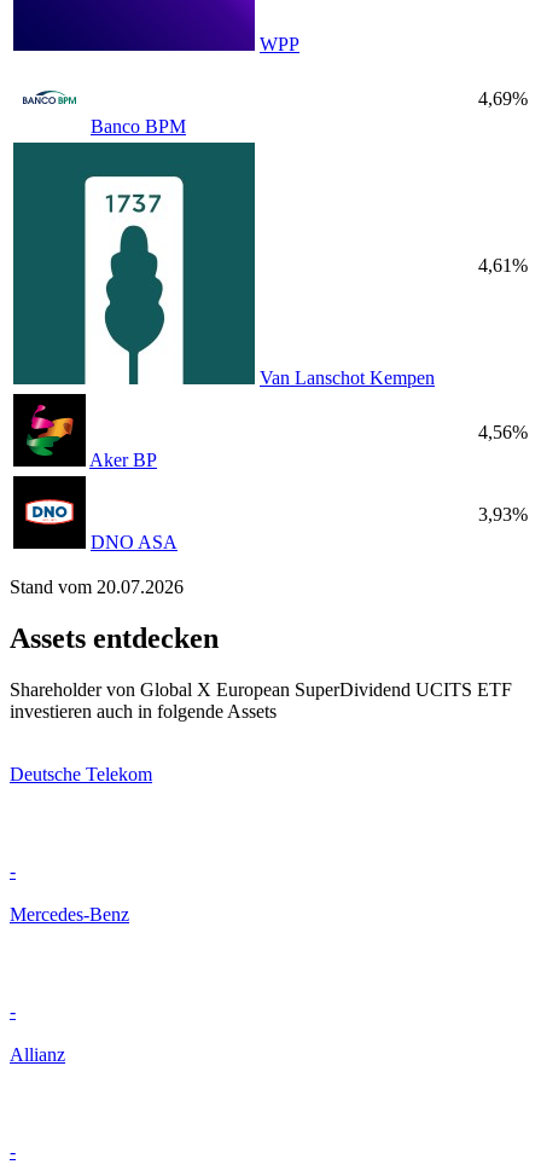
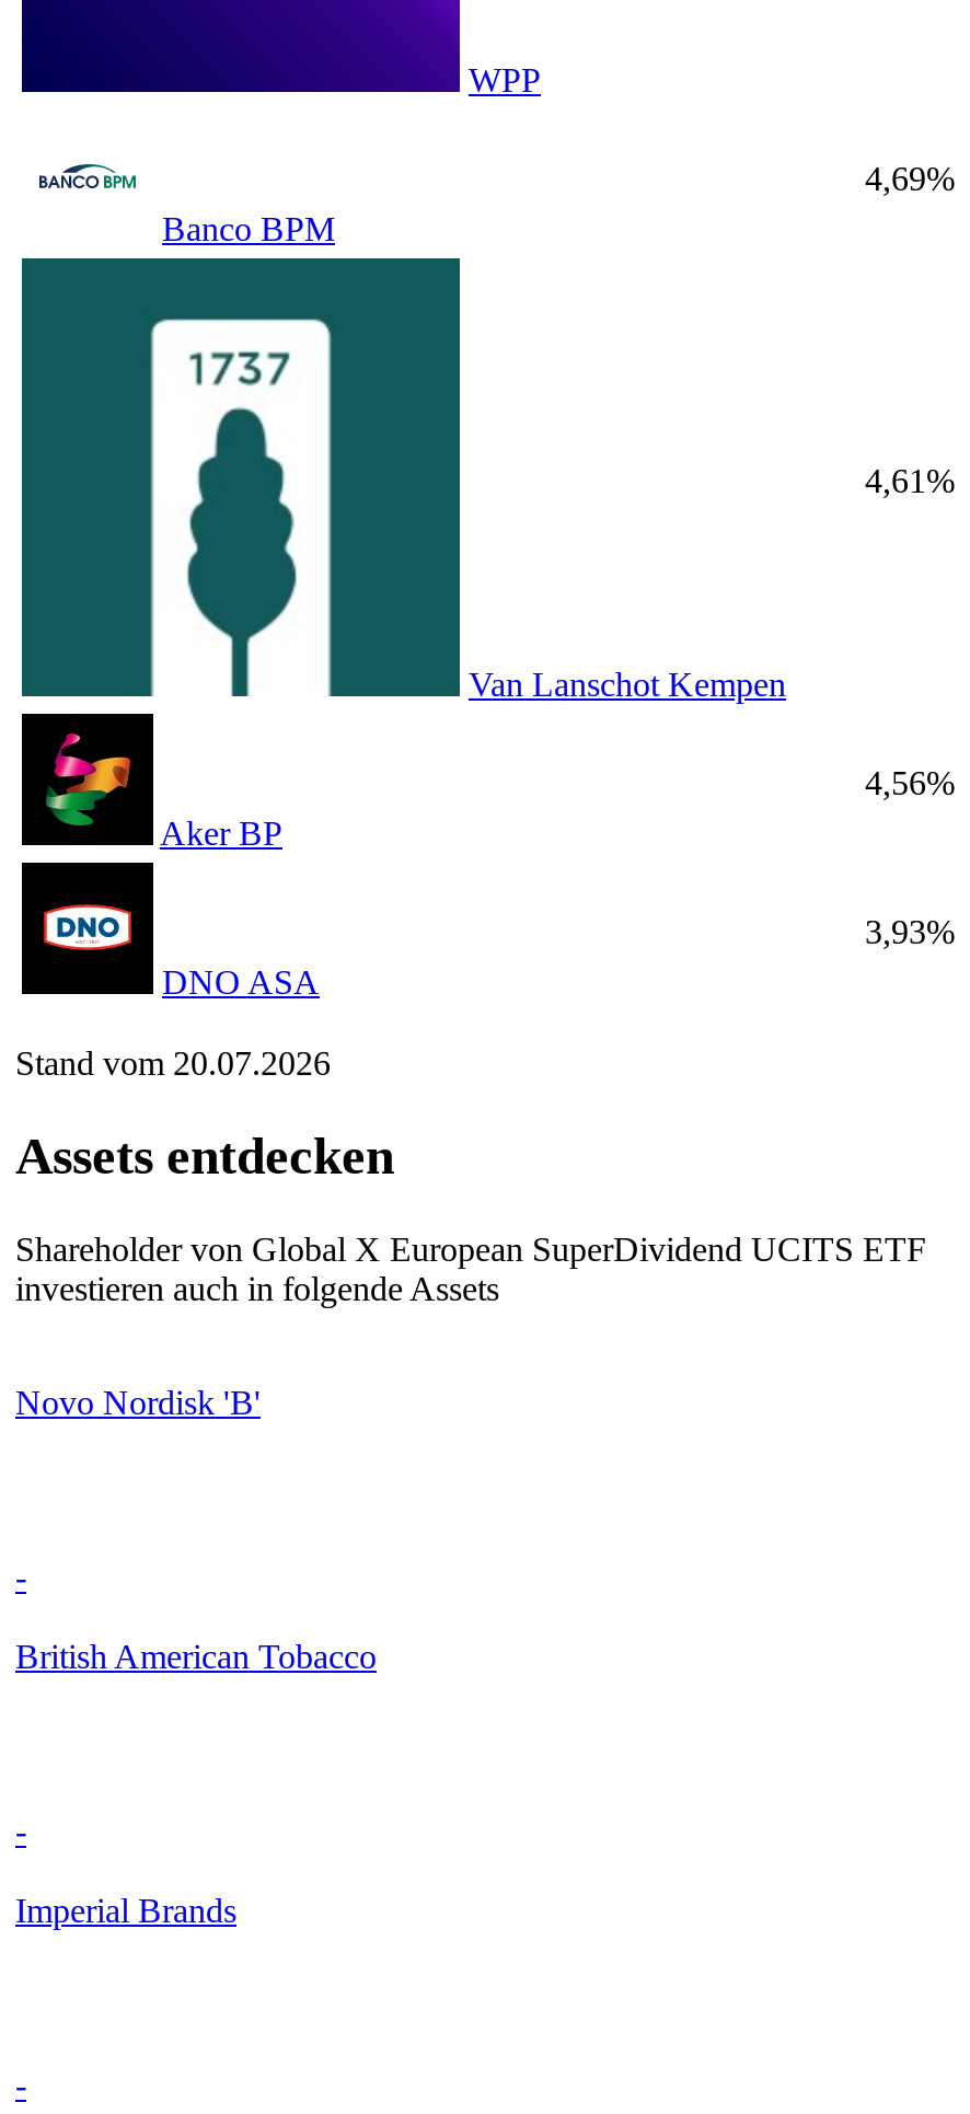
[10,764,152,784] Deutsche Telekom -> [15,1384,261,1421] Novo Nordisk 'B'
[10,904,129,925] Mercedes-Benz -> [15,1638,377,1675] British American Tobacco
[10,1044,65,1065] Allianz -> [15,1892,236,1929] Imperial Brands

